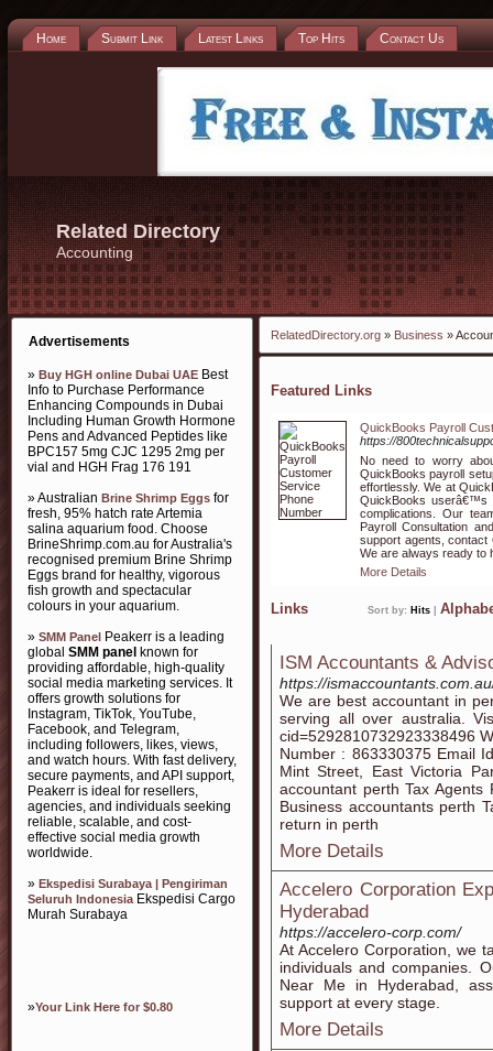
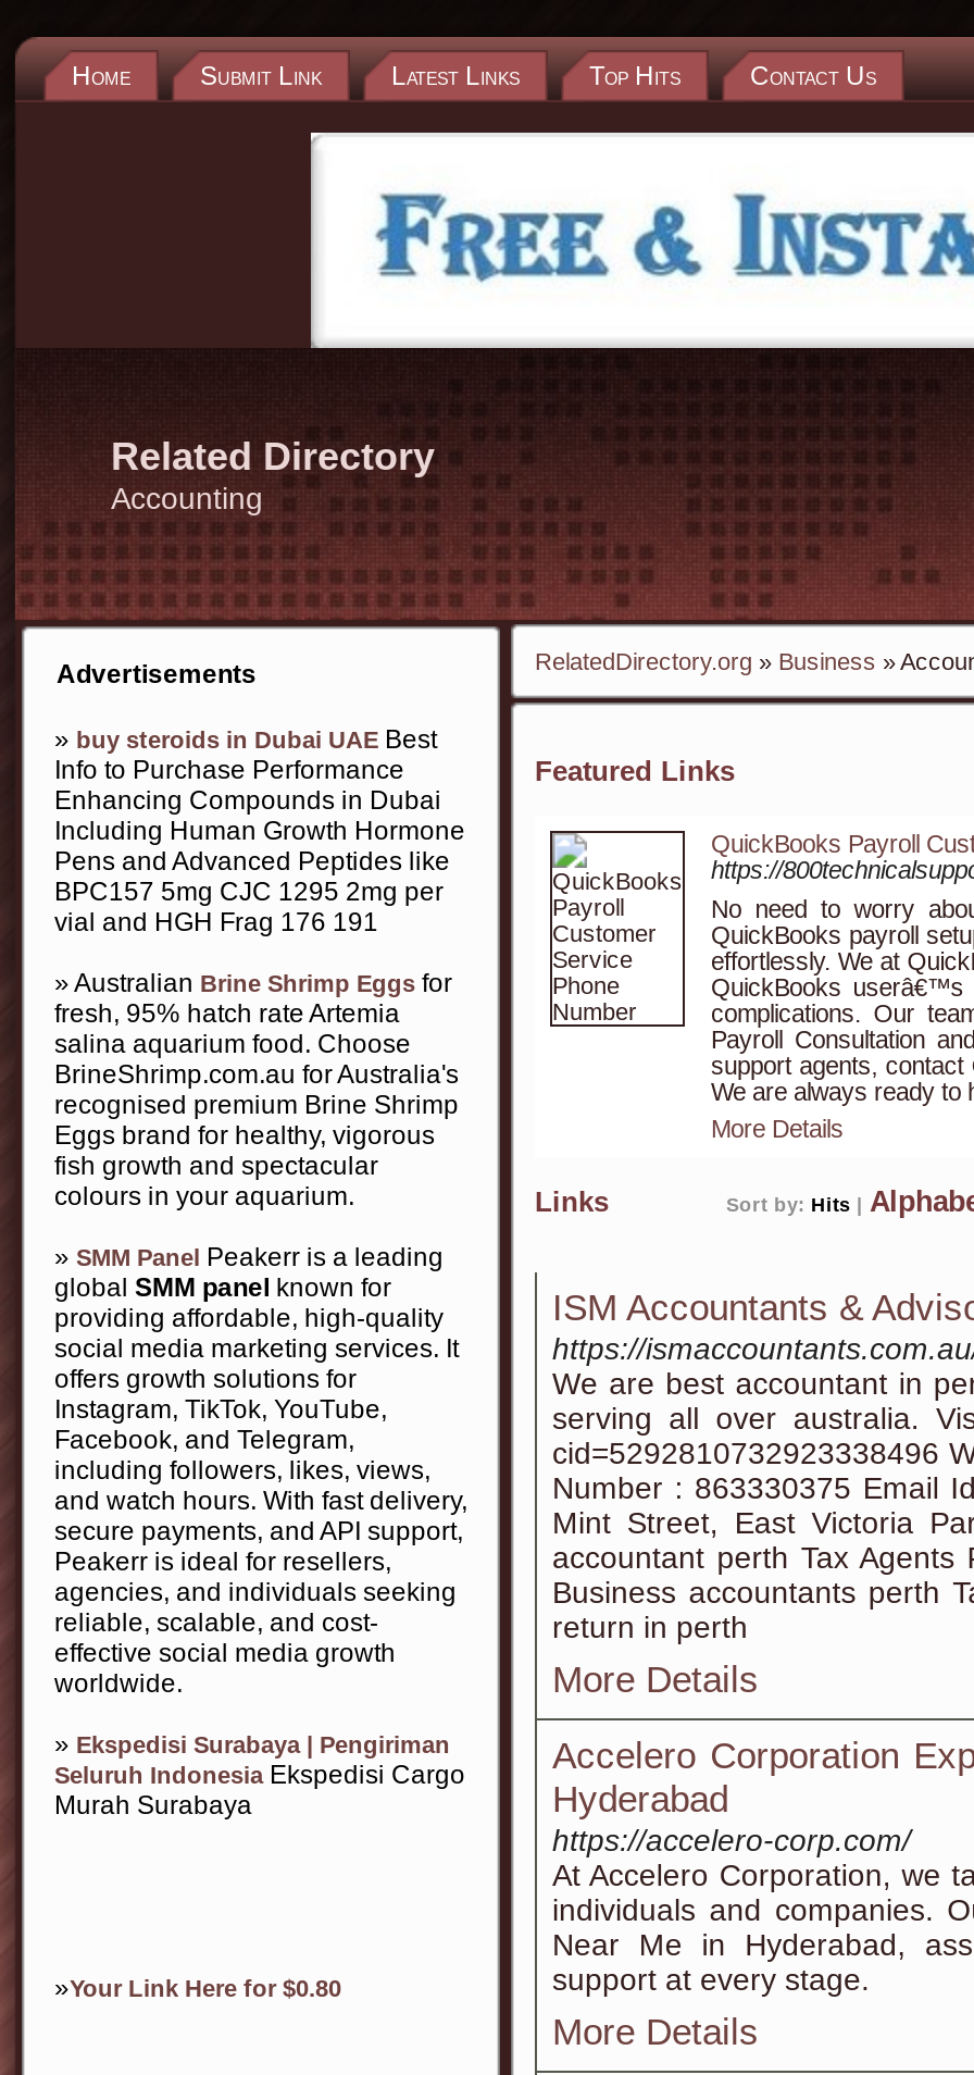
[28,367,228,382] » Buy HGH online Dubai UAE Best -> [54,724,437,755] » buy steroids in Dubai UAE Best

